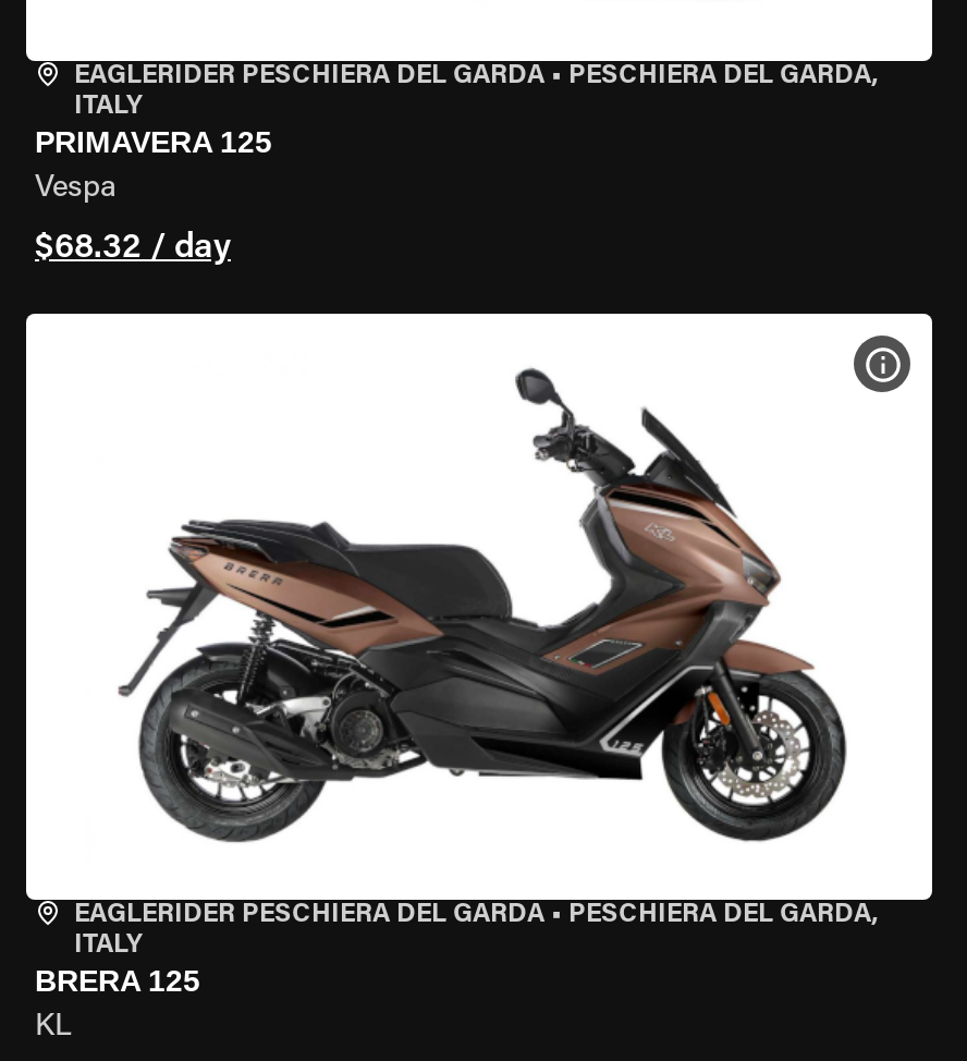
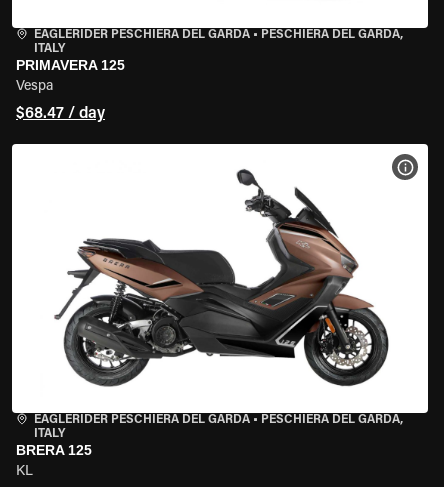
[35,231,231,266] $68.32 / day -> [16,106,105,122] $68.47 / day

